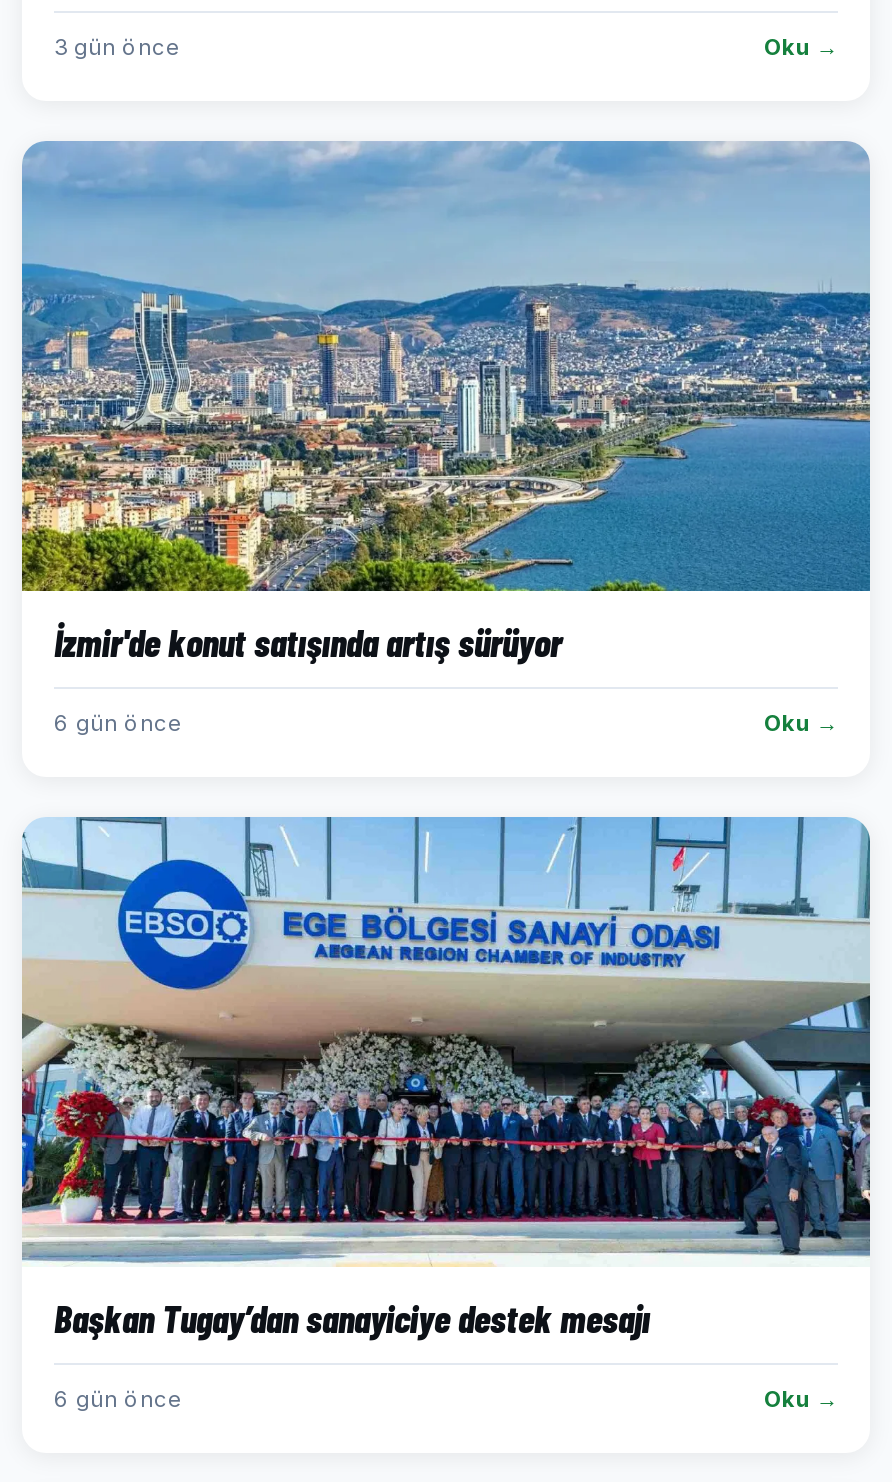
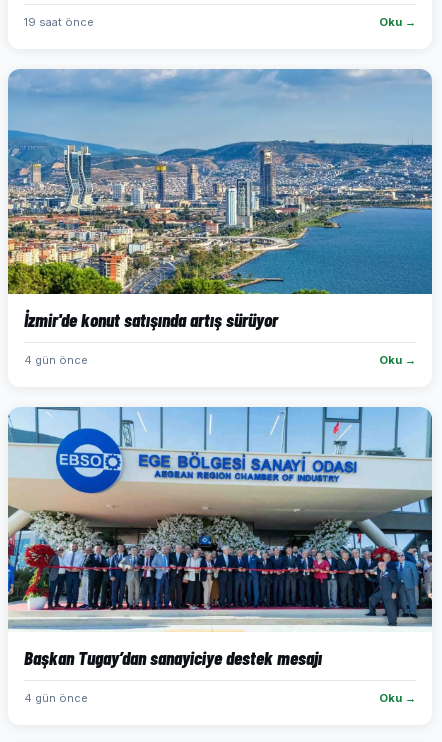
[54,33,180,61] 3 gün önce -> [24,15,94,29] 19 saat önce
[54,709,182,737] 6 gün önce -> [24,353,88,367] 4 gün önce
[54,1385,182,1413] 6 gün önce -> [24,691,88,705] 4 gün önce

